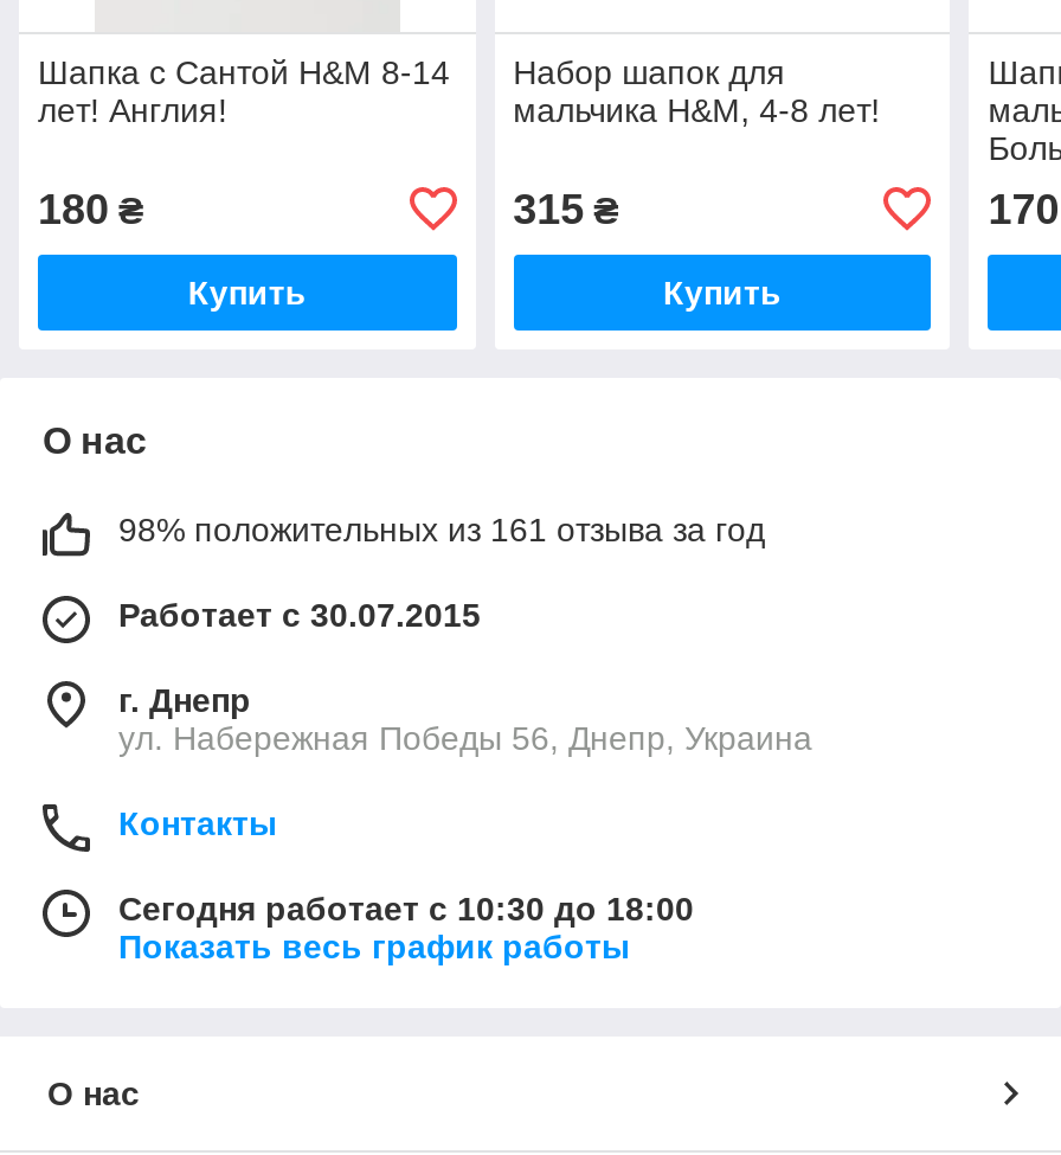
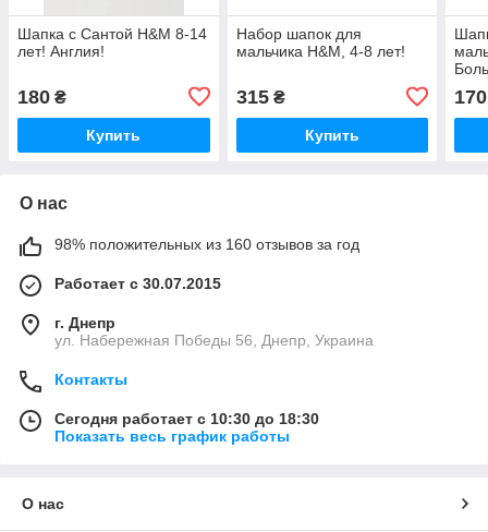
[118,510,765,548] 98% положительных из 161 отзыва за год -> [54,235,359,253] 98% положительных из 160 отзывов за год
[118,889,694,927] Сегодня работает с 10:30 до 18:00 -> [54,410,319,427] Сегодня работает с 10:30 до 18:30

